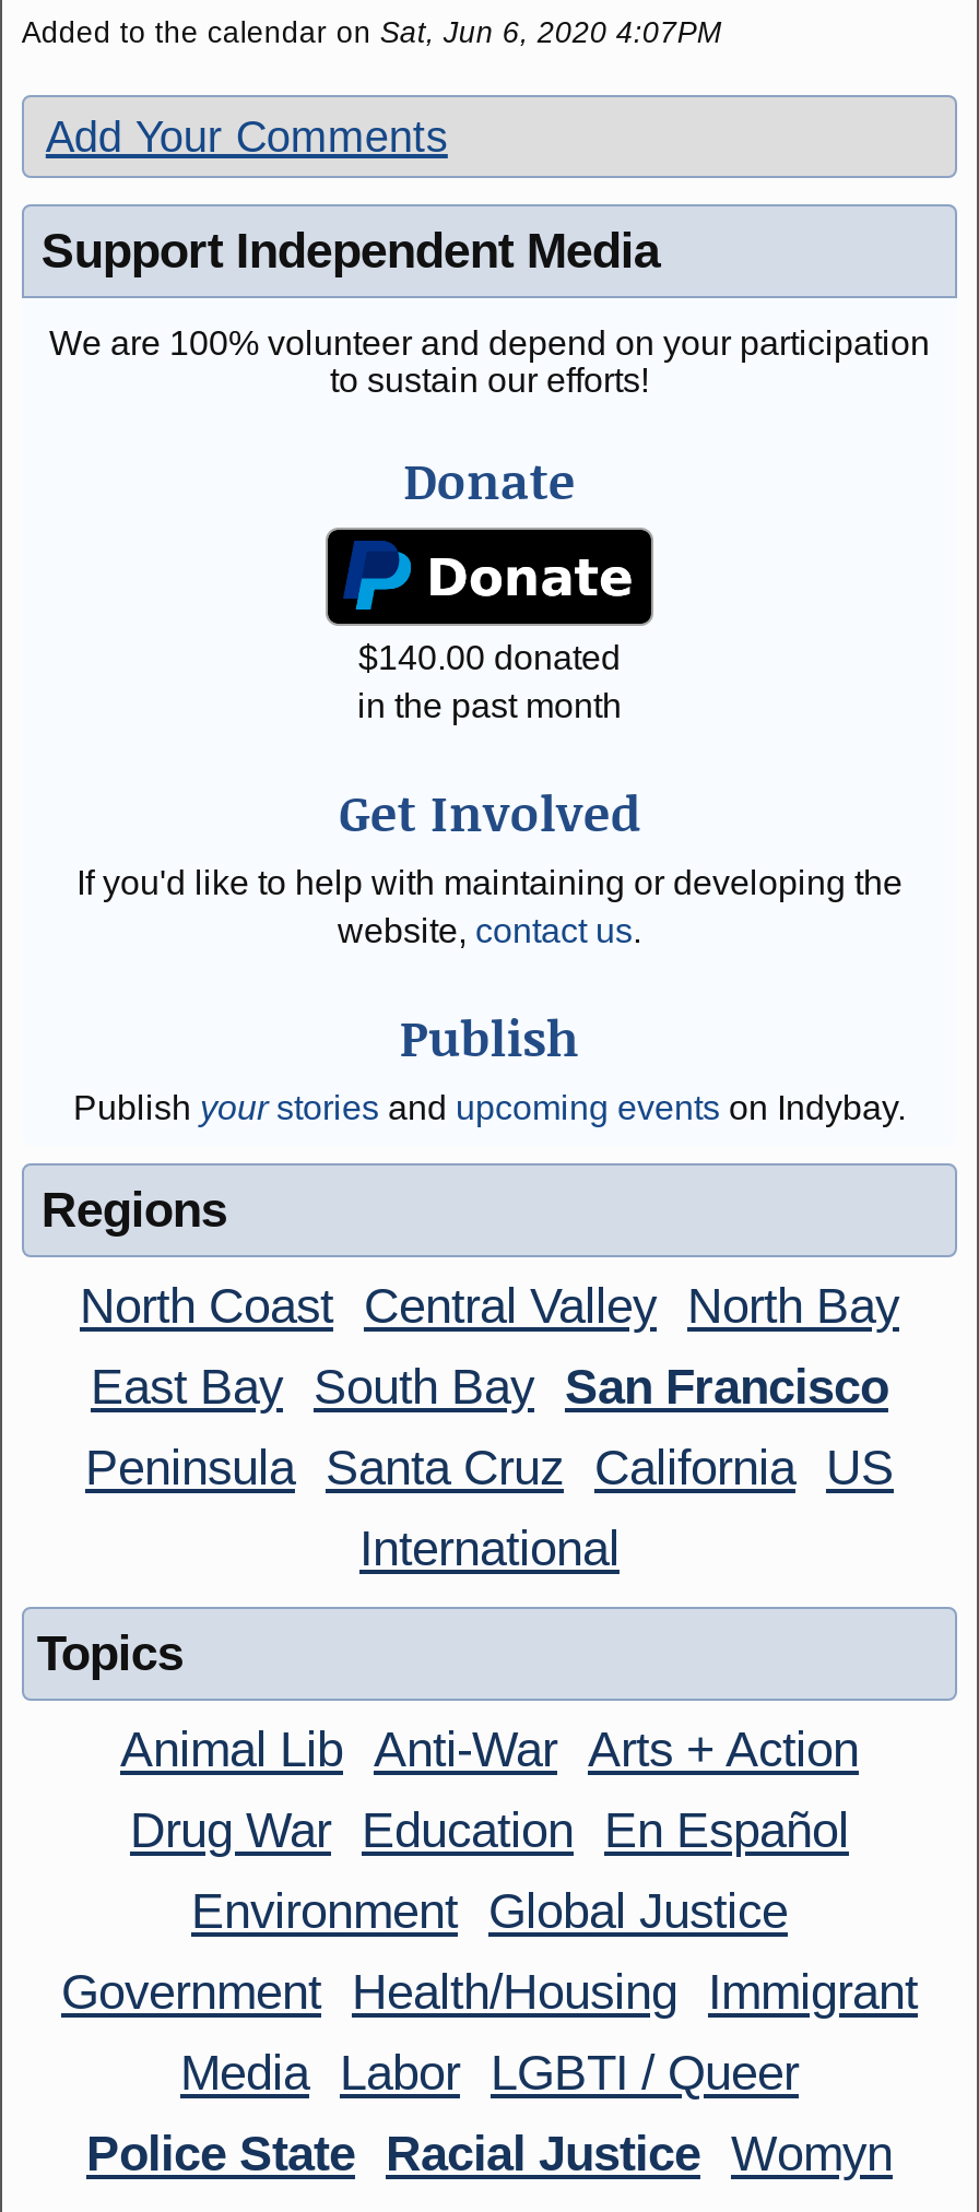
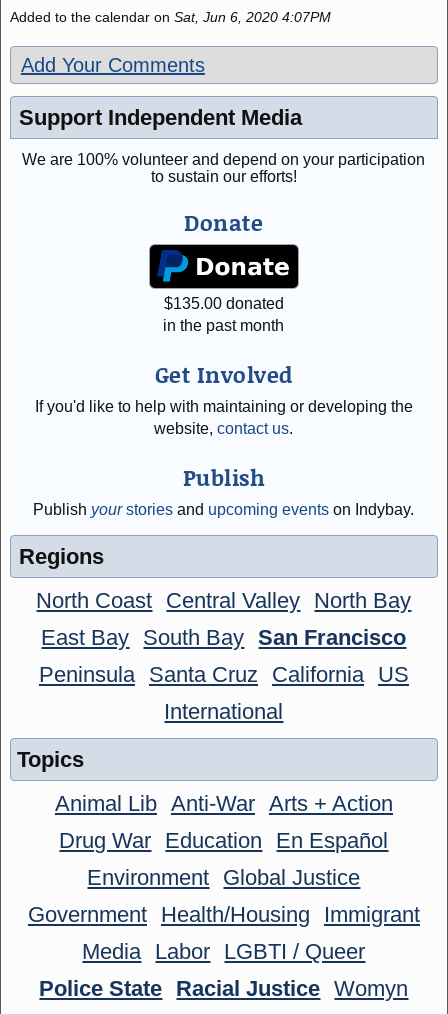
[358,639,621,676] $140.00 donated -> [164,295,284,312] $135.00 donated

